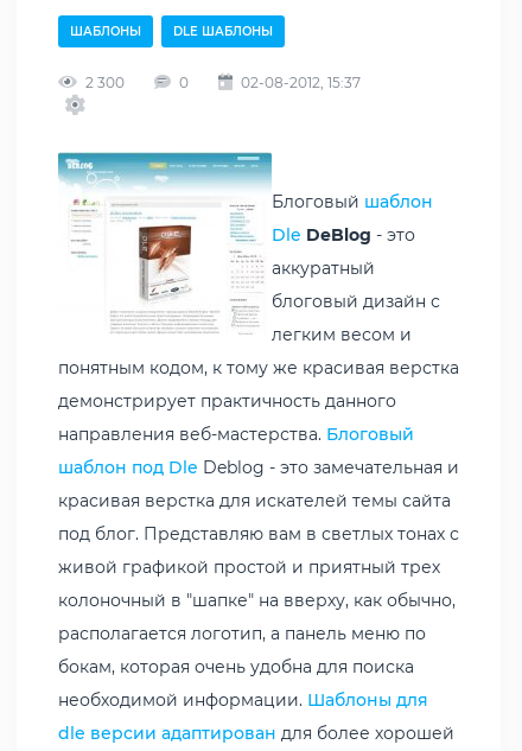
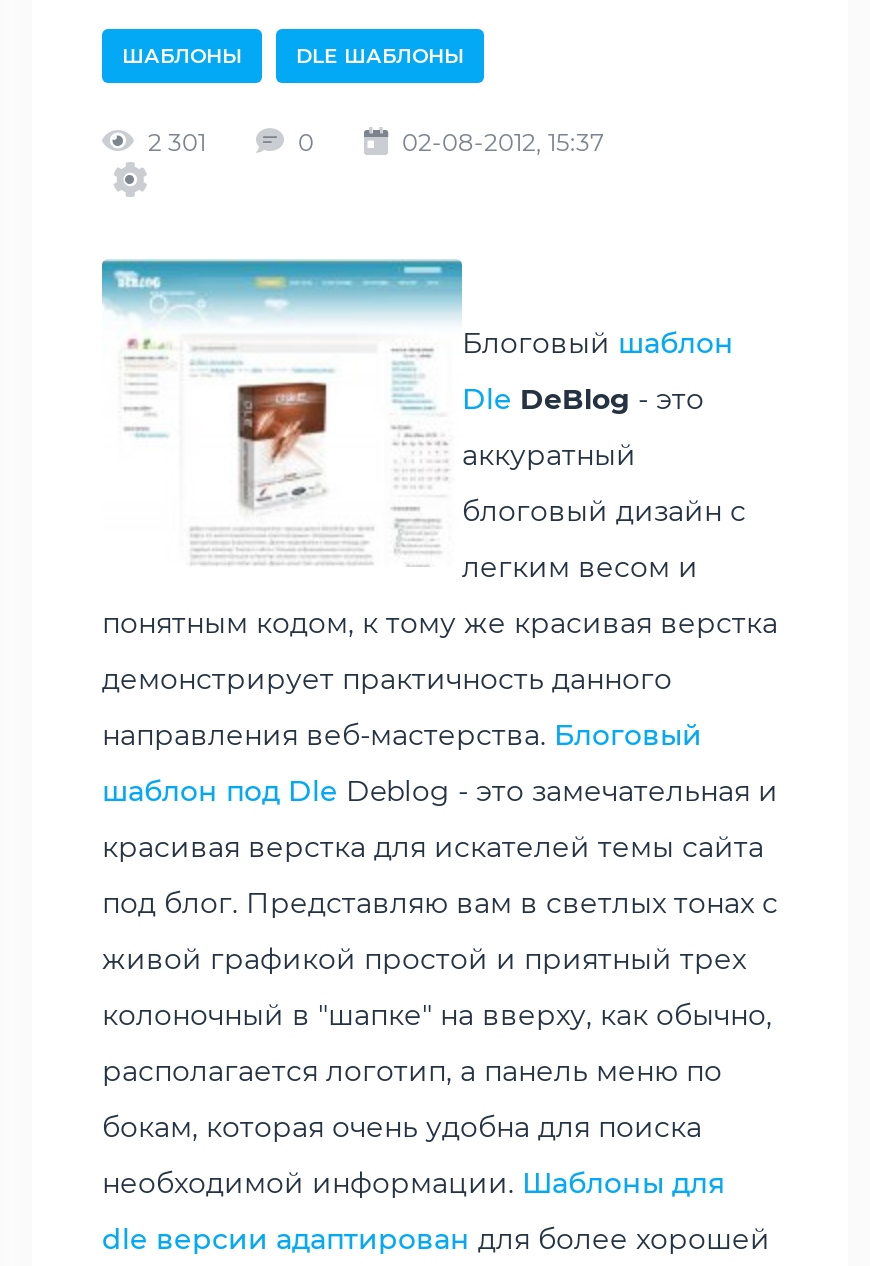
[85,73,125,91] 2 300 -> [148,126,206,156] 2 301

